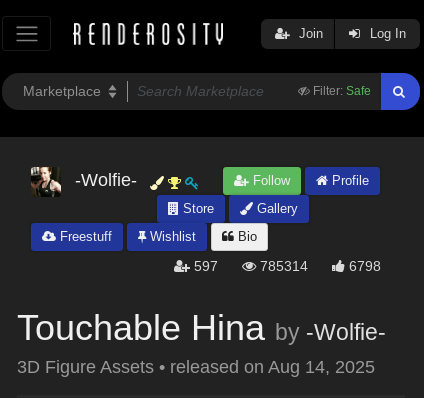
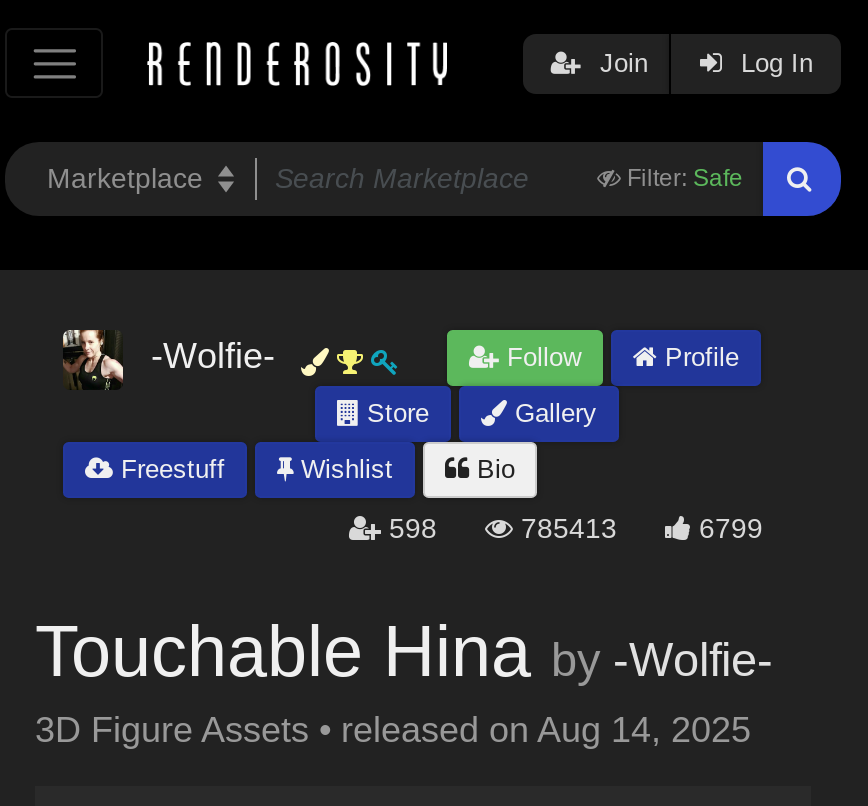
[190,258,218,274] 597 -> [381,512,437,544] 598
[256,258,308,274] 785314 -> [513,512,617,544] 785413
[345,258,381,274] 6798 -> [691,512,763,544] 6799

